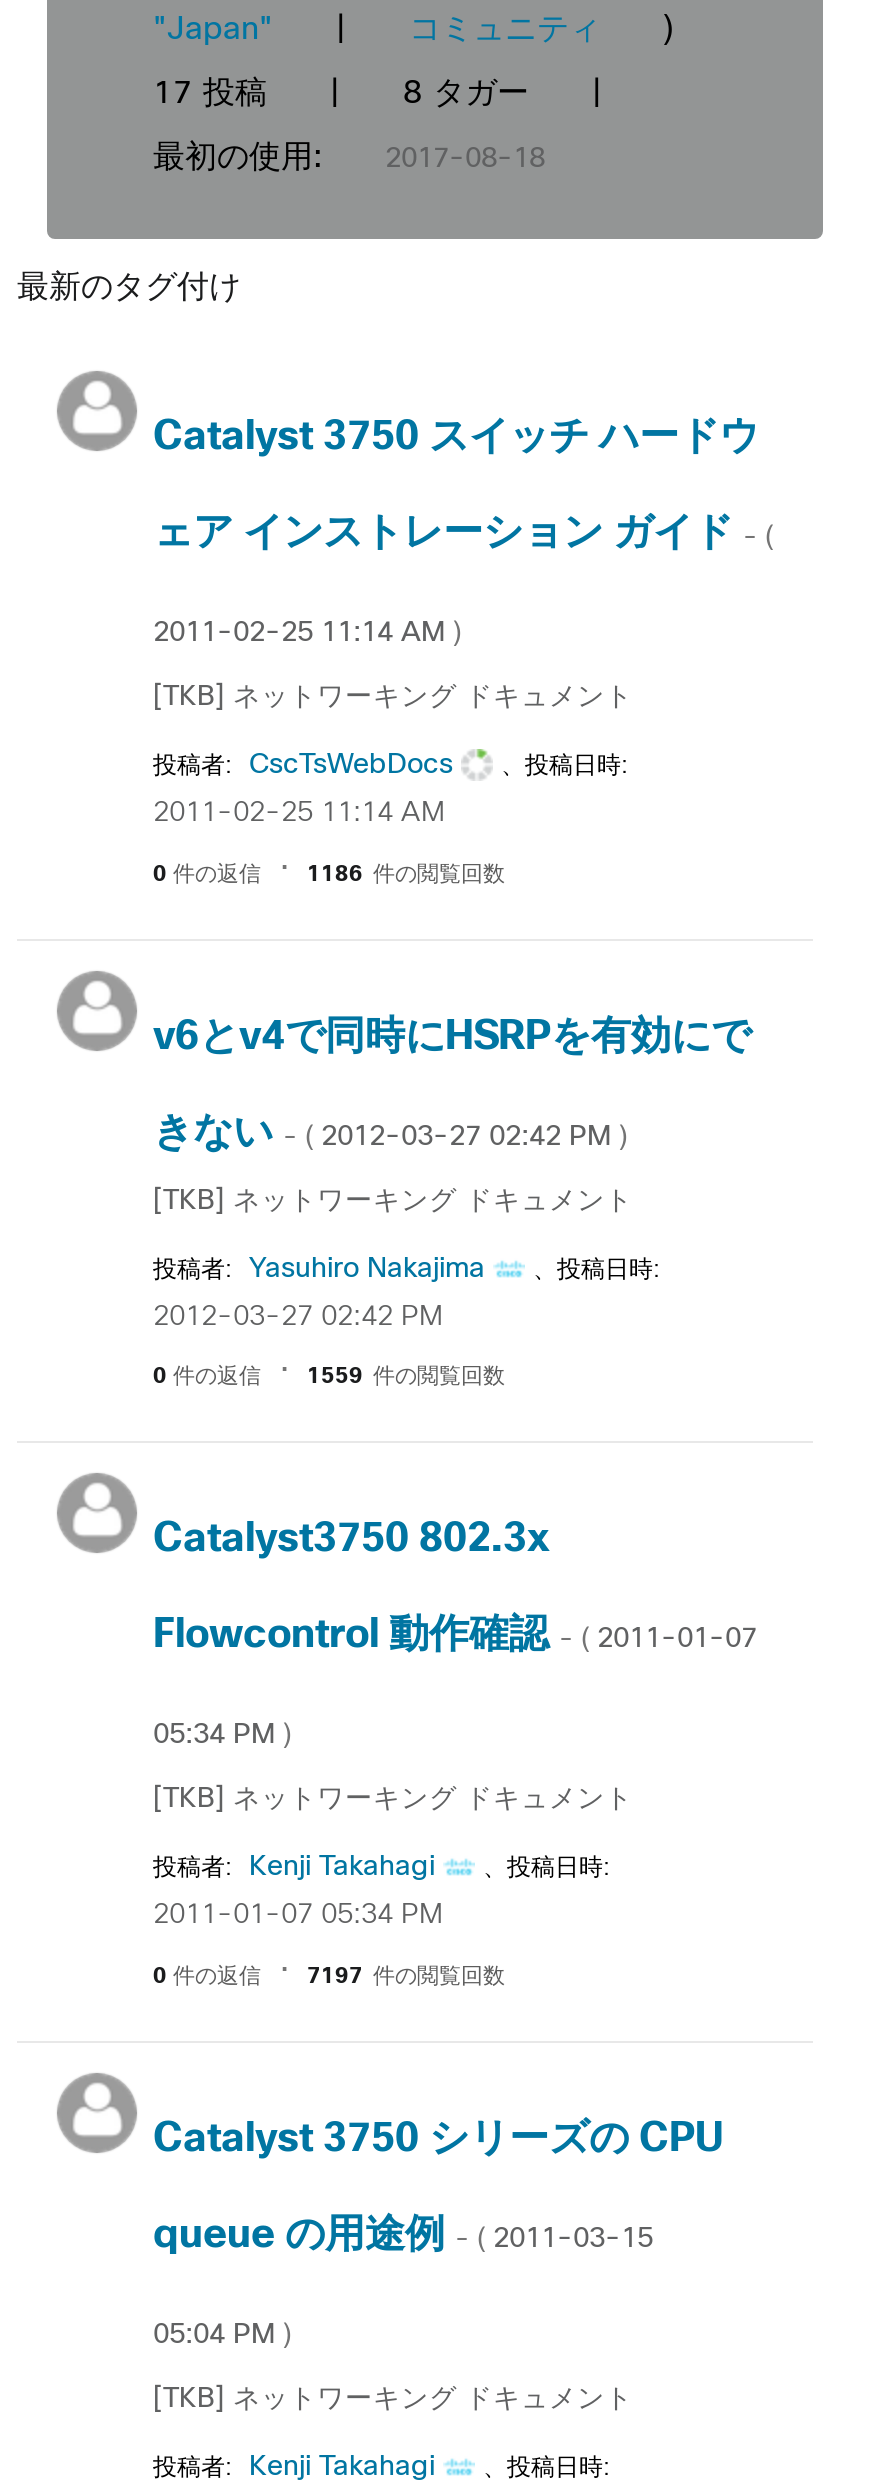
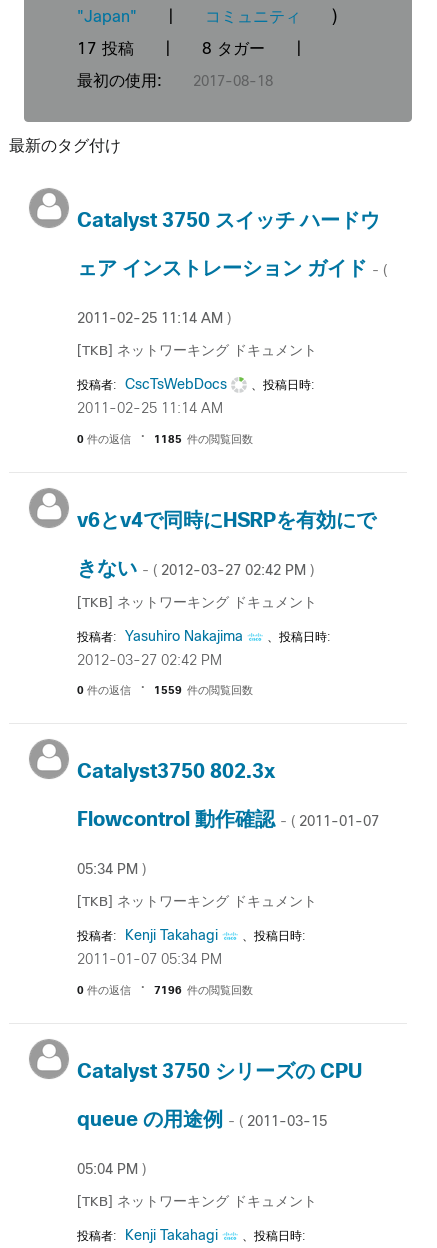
[307,864,505,884] 1186 件の閲覧回数 -> [154,434,253,444] 1185 件の閲覧回数
[307,1966,505,1986] 7197 件の閲覧回数 -> [154,985,253,995] 7196 件の閲覧回数

